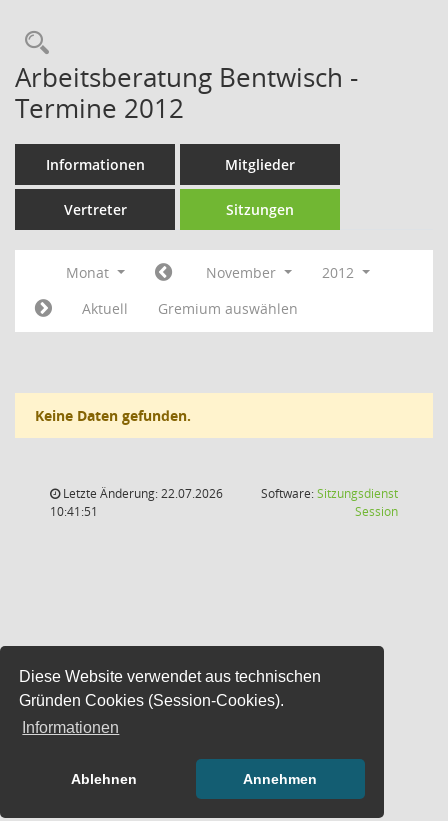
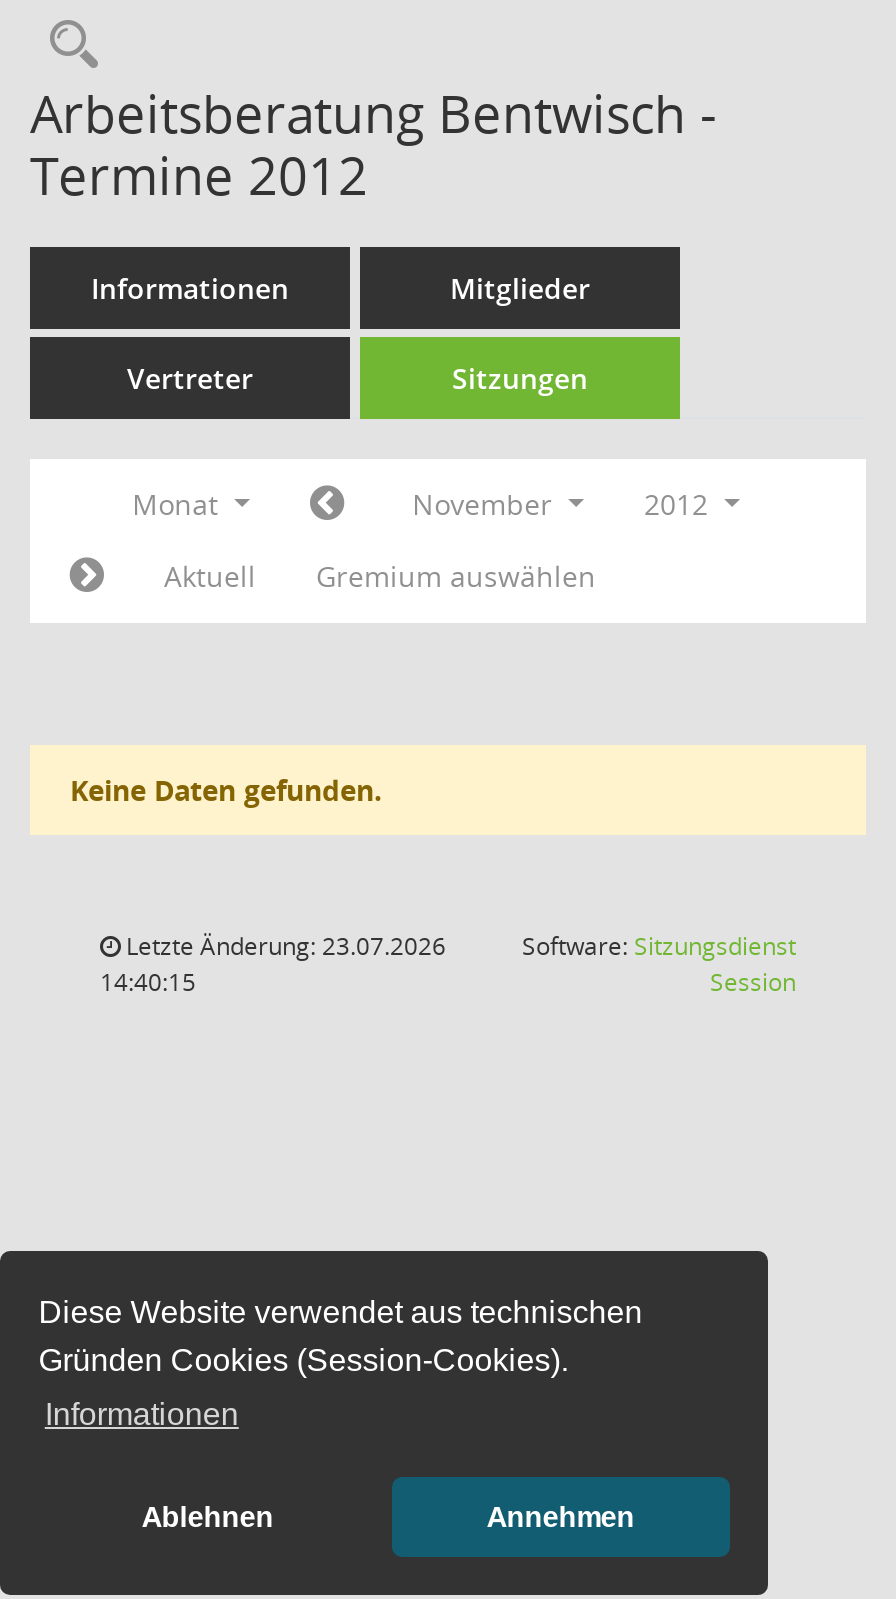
[60,485,223,502] Letzte Änderung: 22.07.2026 -> [120,929,446,963] Letzte Änderung: 23.07.2026
[50,503,98,520] 10:41:51 -> [100,965,196,999] 14:40:15

